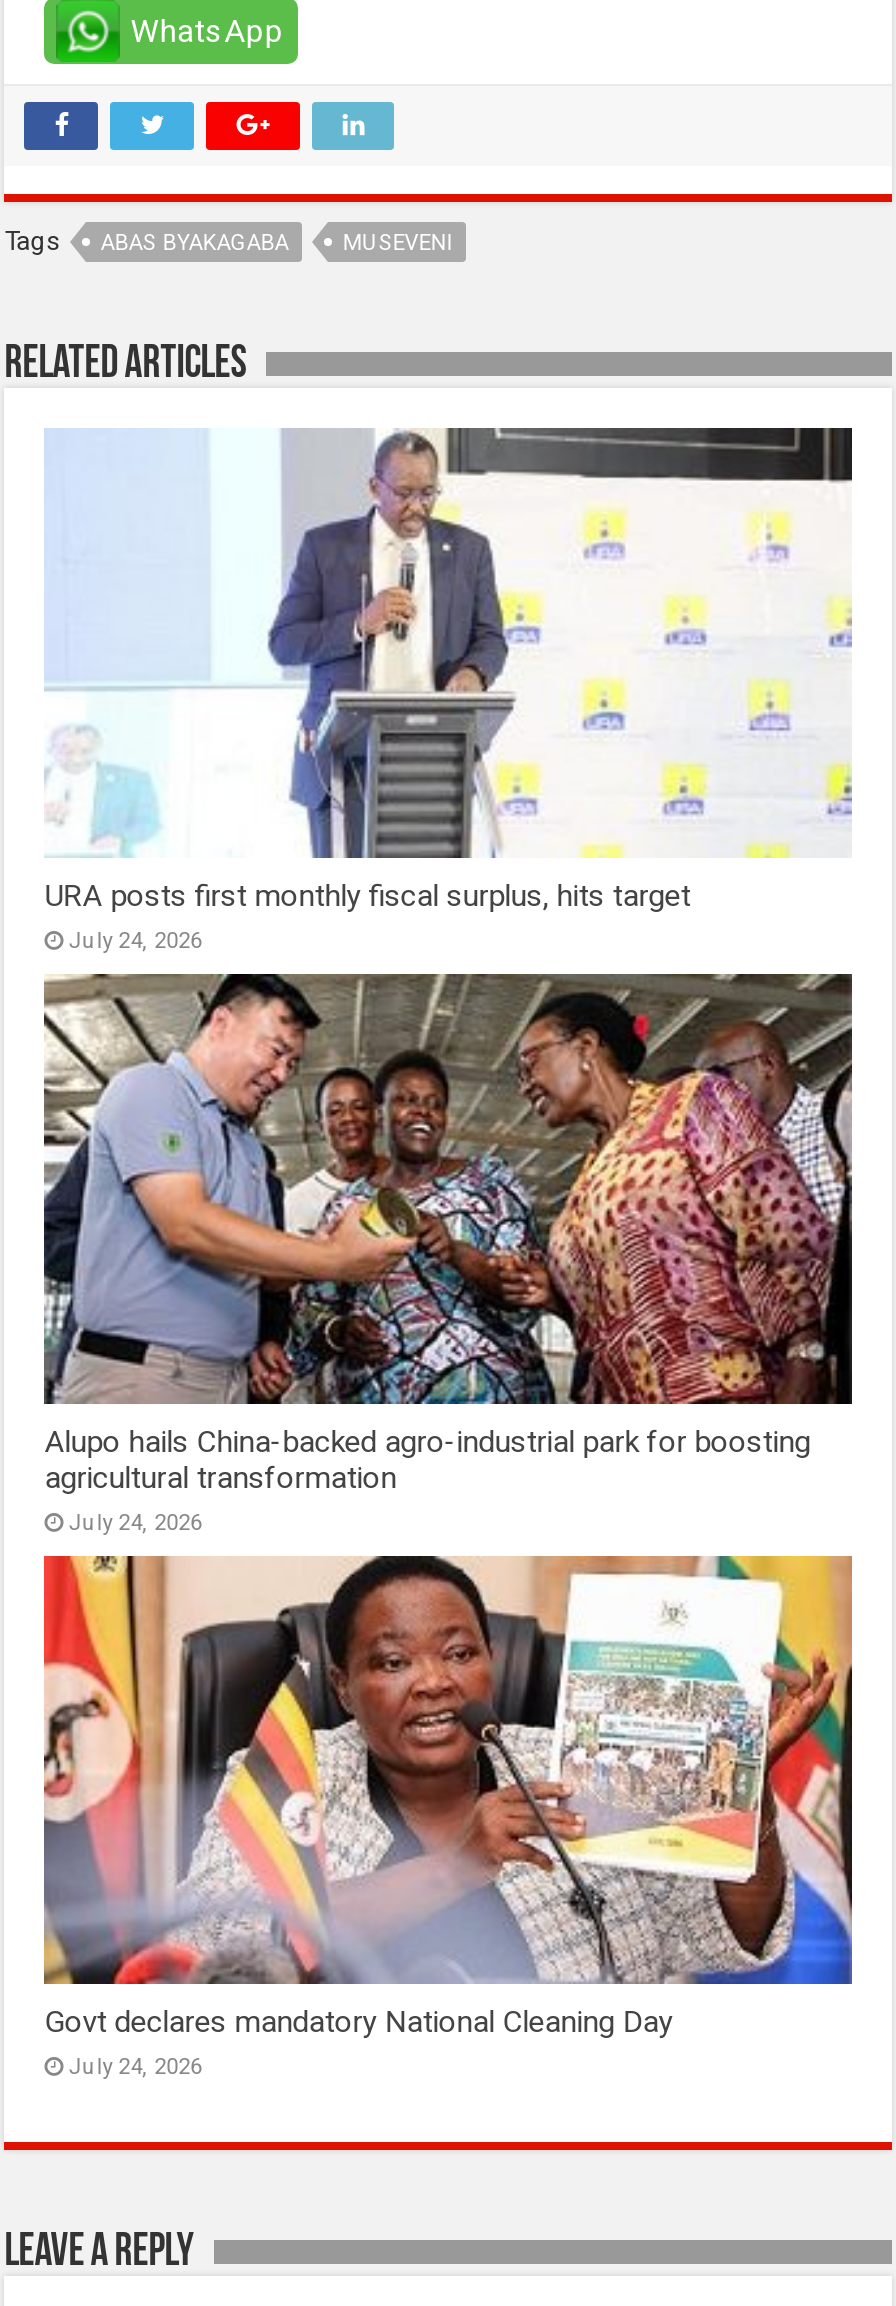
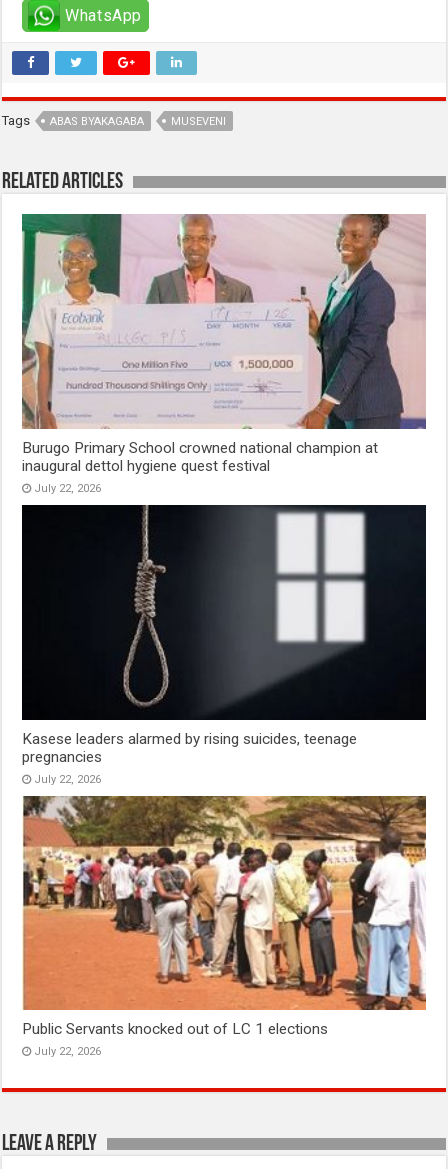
[44,428,854,954] [image] | URA posts first monthly fiscal surplus, hits target | July 24, 2026 -> [21,213,426,495] [image] | Burugo Primary School crowned national champion at | inaugural dettol hygiene quest festival | July 22, 2026
[42,972,854,1535] [image] | Alupo hails China-backed agro-industrial park for boosting | agricultural transformation | July 24, 2026 -> [21,504,426,786] [image] | Kasese leaders alarmed by rising suicides, teenage | pregnancies | July 22, 2026
[42,1554,854,2081] [image] | Govt declares mandatory National Cleaning Day | July 24, 2026 -> [22,795,427,1058] [image] | Public Servants knocked out of LC 1 elections | July 22, 2026

